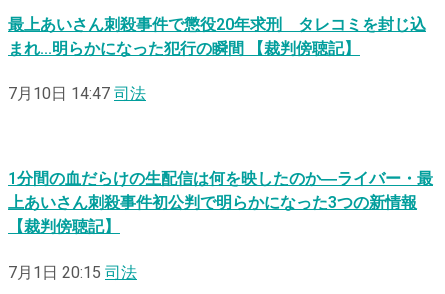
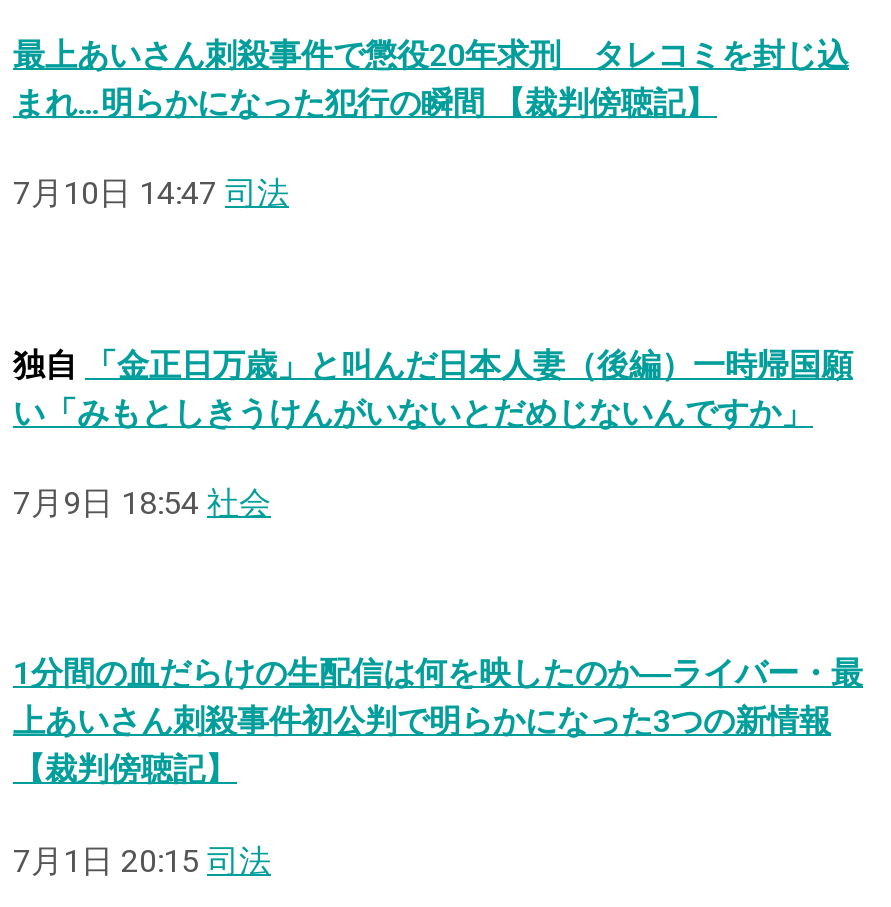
none -> [13,341,853,528] 独自 「金正日万歳」と叫んだ日本人妻（後編）一時帰国願 | い「みもとしきうけんがいないとだめじないんですか」 | 7月9日 18:54 社会

